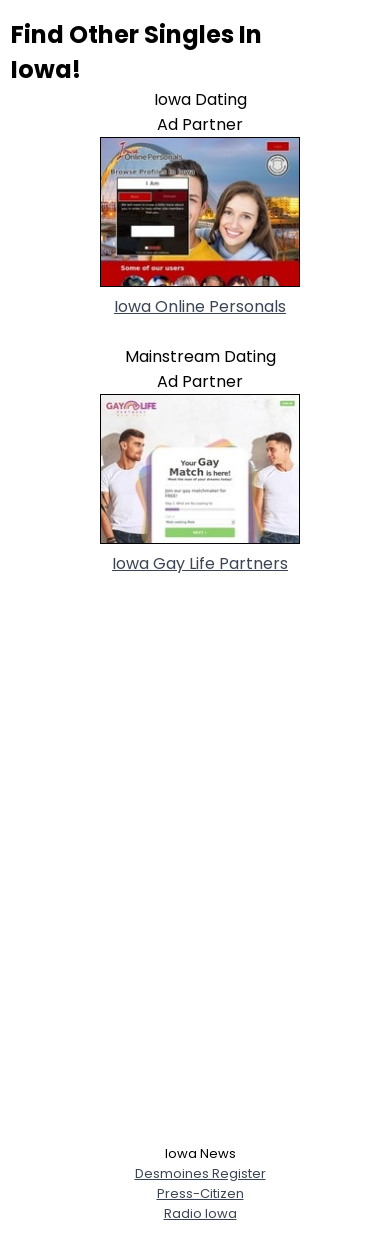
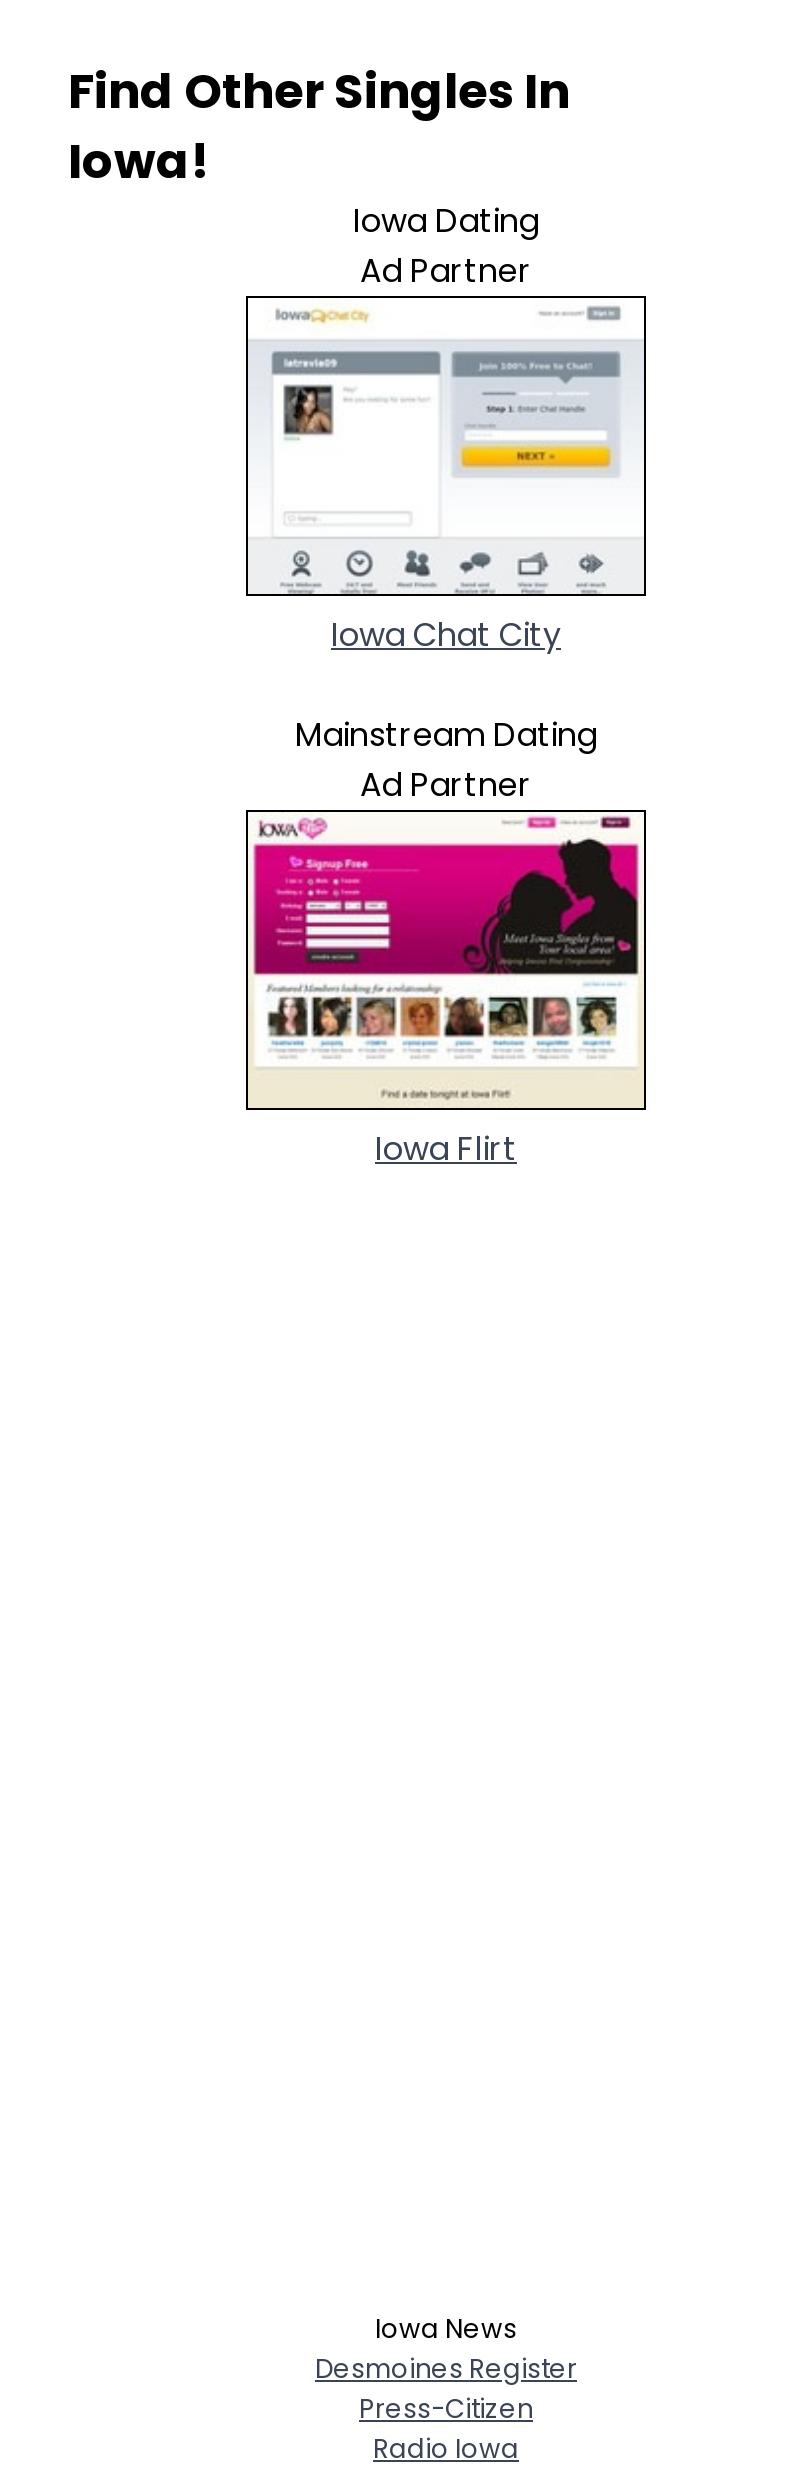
[100,137,300,318] [image] | Iowa Online Personals -> [246,296,646,657] [image] | Iowa Chat City
[100,396,300,575] [image] | Iowa Gay Life Partners -> [246,814,646,1171] [image] | Iowa Flirt

